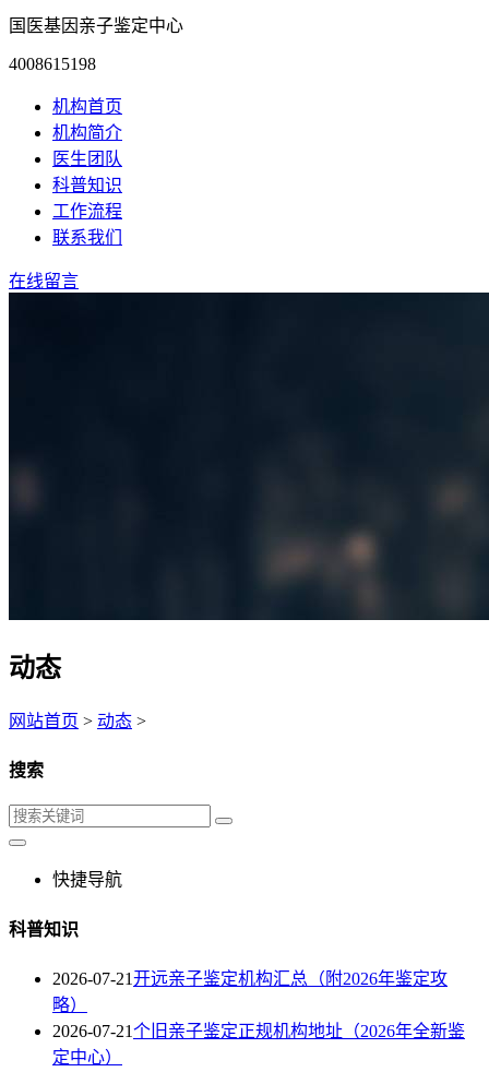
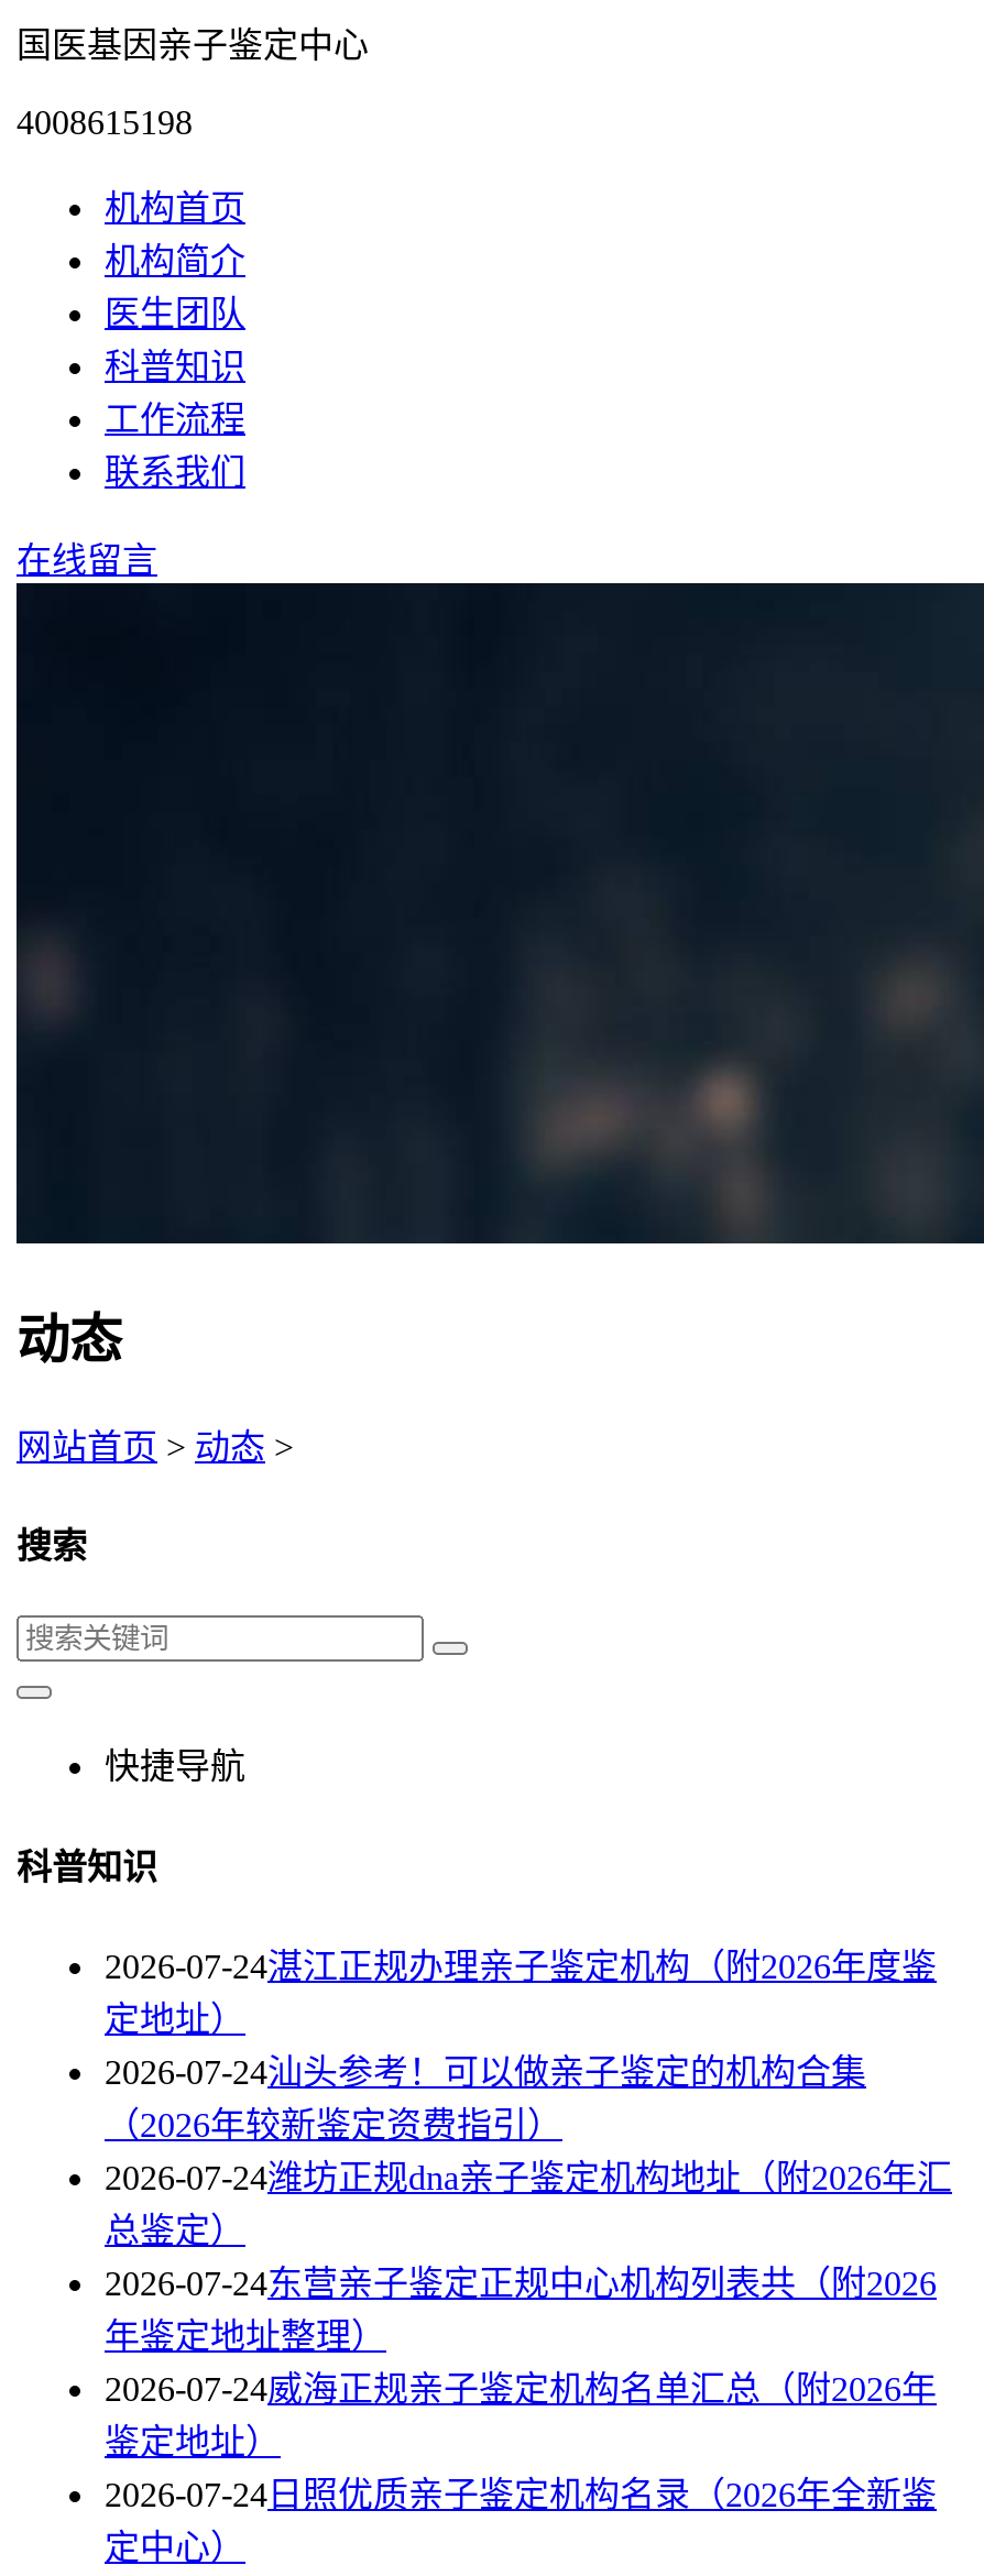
[52,969,465,1040] 2026-07-21开远亲子鉴定机构汇总（附2026年鉴定攻 | 略） | 2026-07-21个旧亲子鉴定正规机构地址（2026年全新鉴 -> [105,1947,952,2513] 2026-07-24湛江正规办理亲子鉴定机构（附2026年度鉴 | 定地址） | 2026-07-24汕头参考！可以做亲子鉴定的机构合集 | （2026年较新鉴定资费指引） | 2026-07-24潍坊正规dna亲子鉴定机构地址（附2026年汇 | 总鉴定） | 2026-07-24东营亲子鉴定正规中心机构列表共（附2026 | 年鉴定地址整理） | 2026-07-24威海正规亲子鉴定机构名单汇总（附2026年 | 鉴定地址） | 2026-07-24日照优质亲子鉴定机构名录（2026年全新鉴

